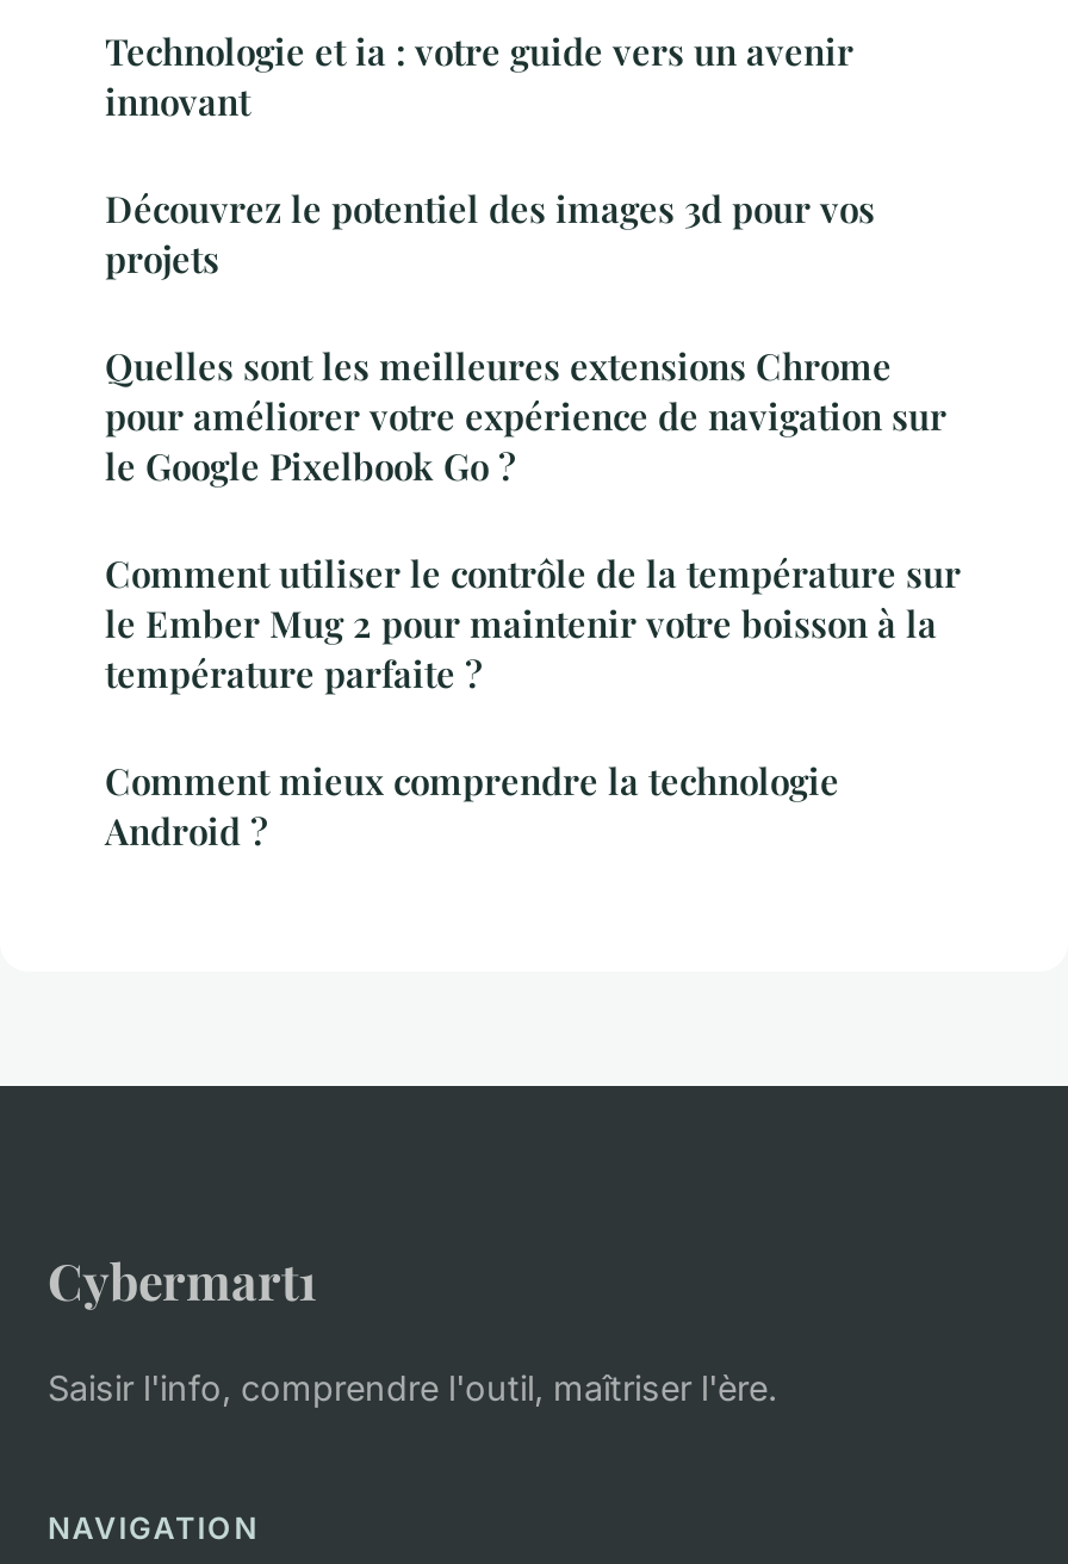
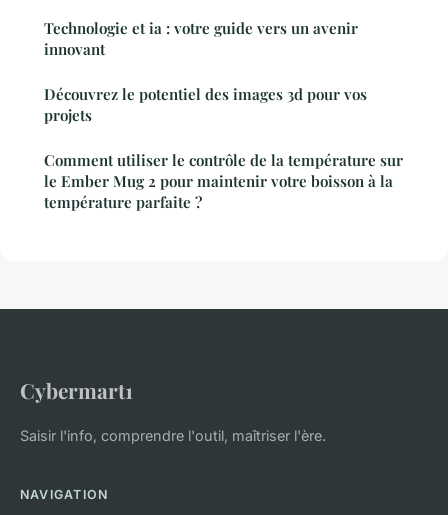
[105,340,946,488] Quelles sont les meilleures extensions Chrome | pour améliorer votre expérience de navigation sur | le Google Pixelbook Go ? -> none
[105,755,839,853] Comment mieux comprendre la technologie | Android ? -> none

